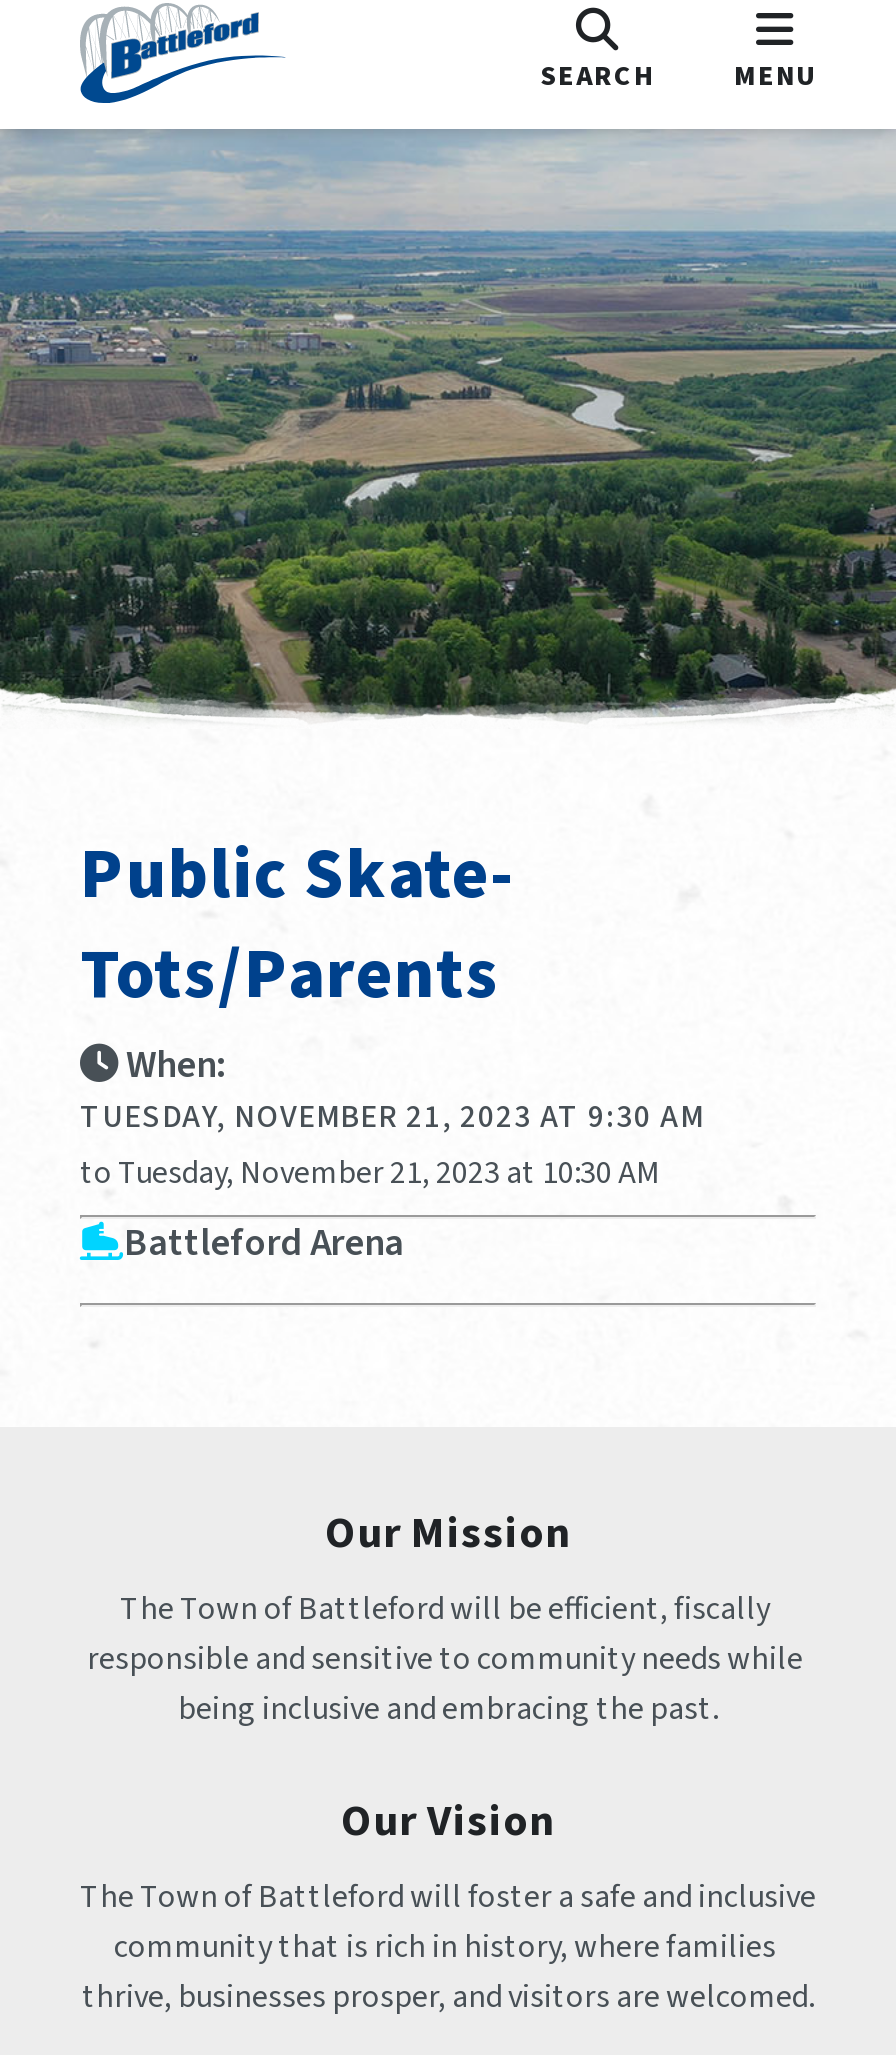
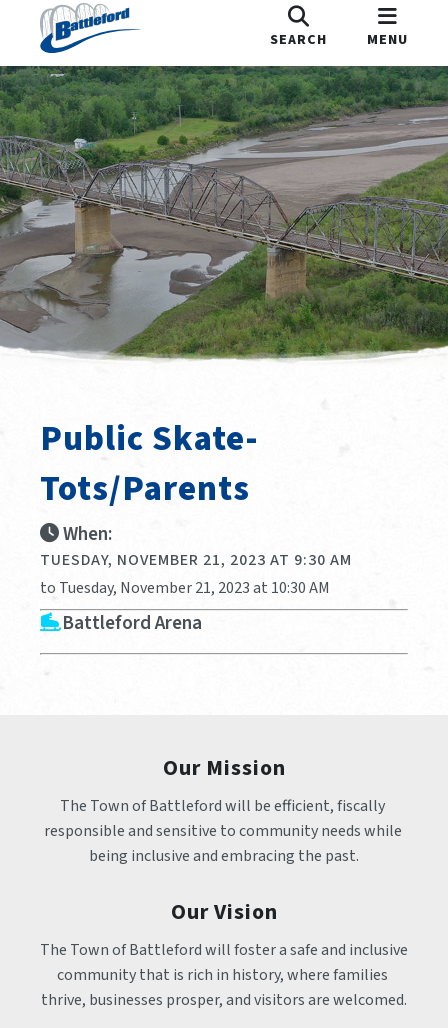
[6,129,890,715] [image] -> [3,65,445,359] [image]

